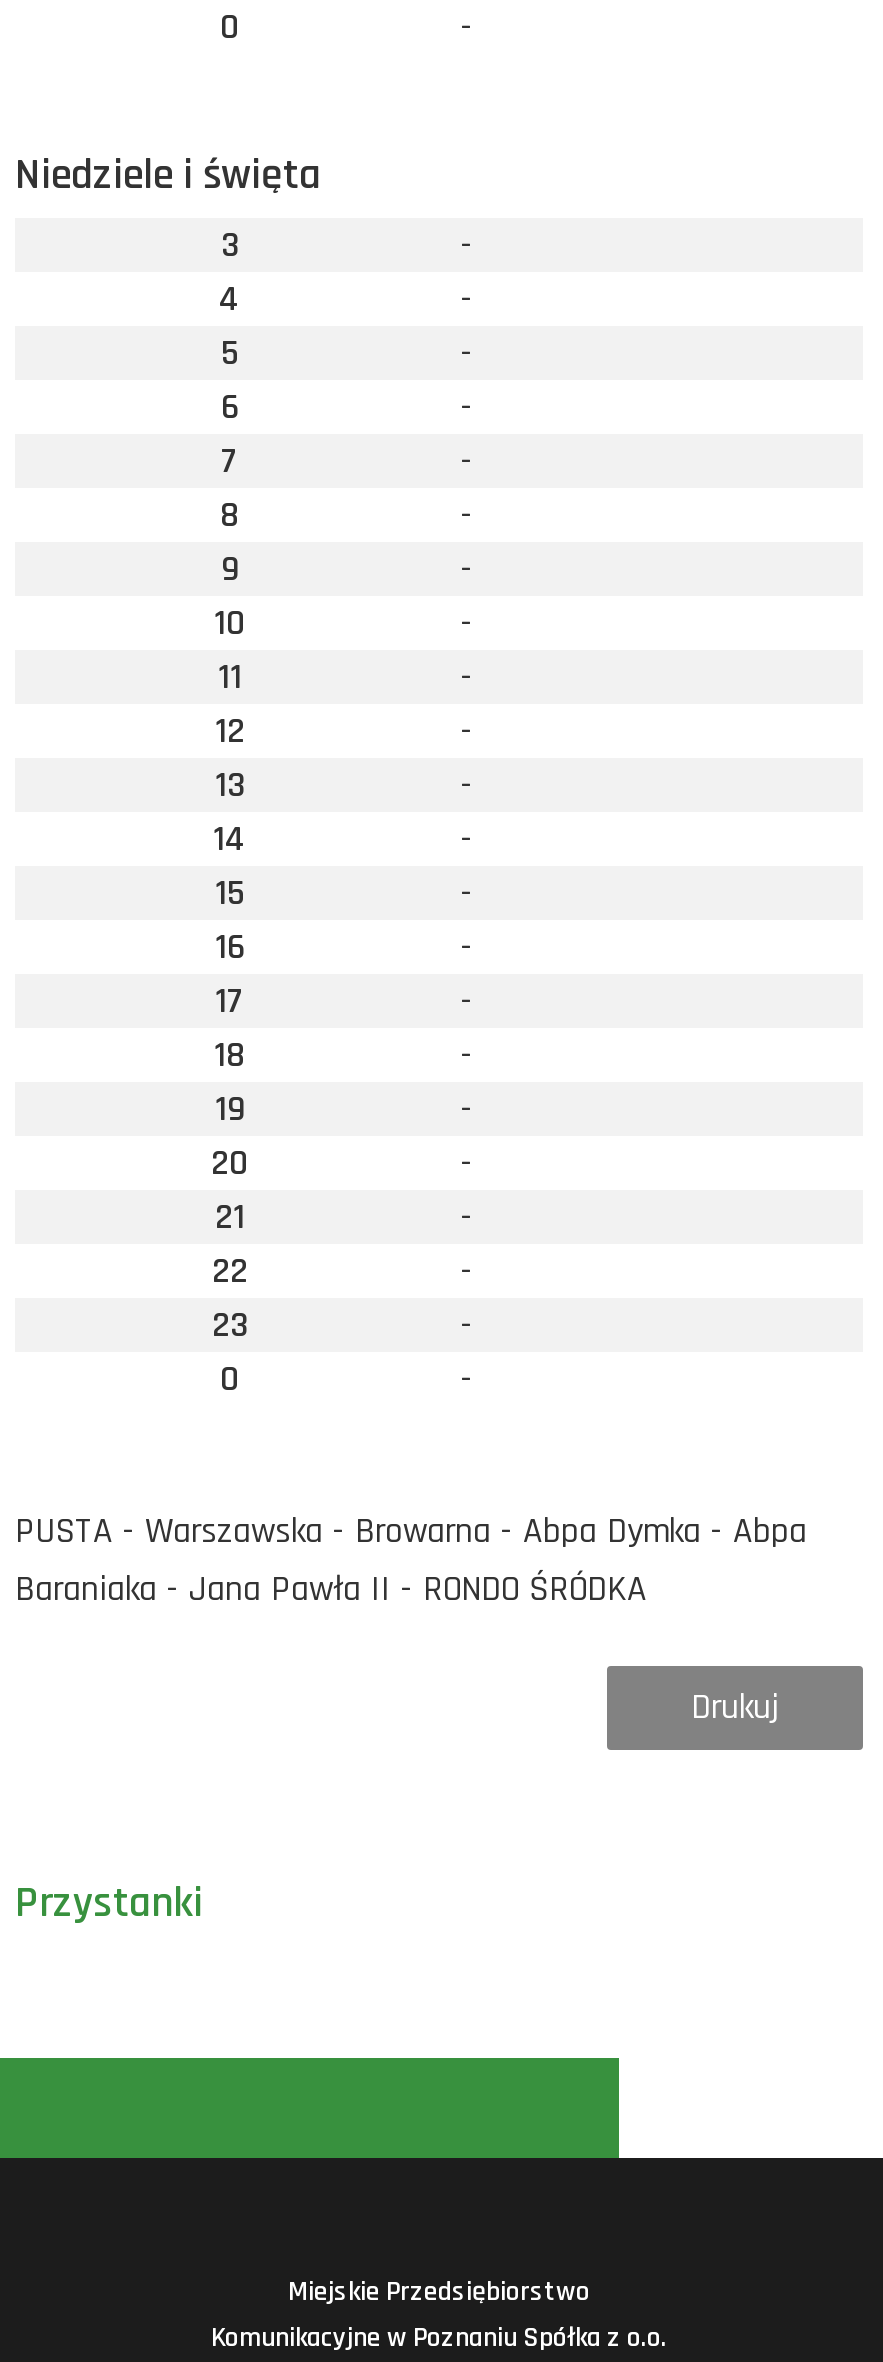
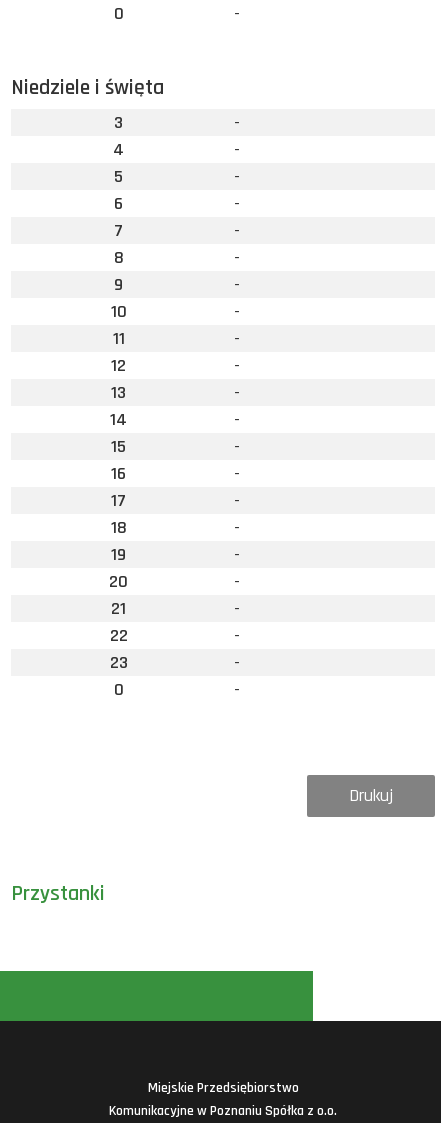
[15,1508,807,1612] PUSTA - Warszawska - Browarna - Abpa Dymka - Abpa | Baraniaka - Jana Pawła II - RONDO ŚRÓDKA -> none

